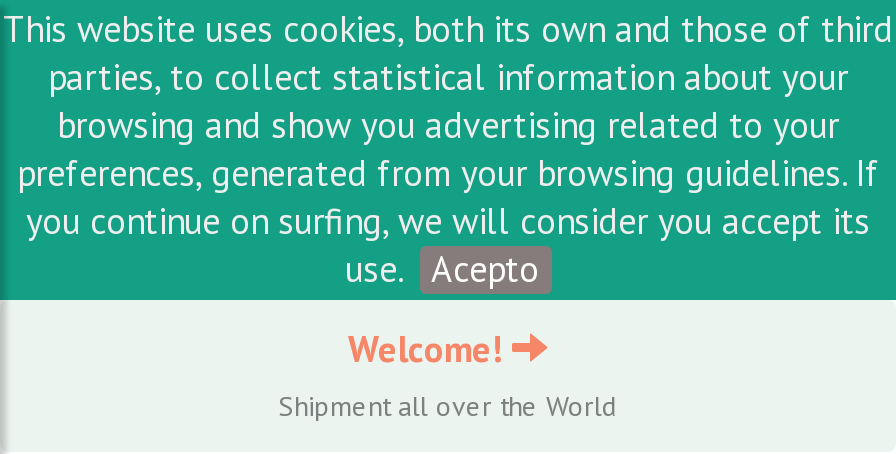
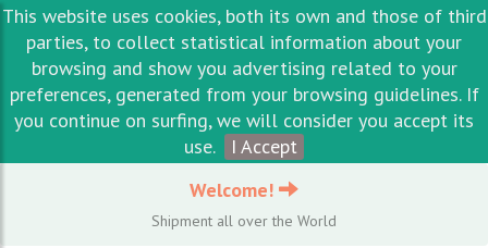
[431,246,539,292] Acepto -> [231,134,297,159] I Accept

